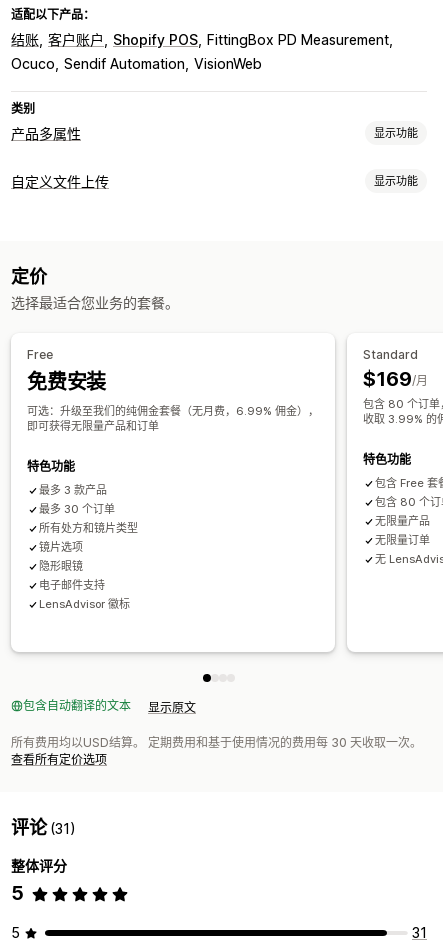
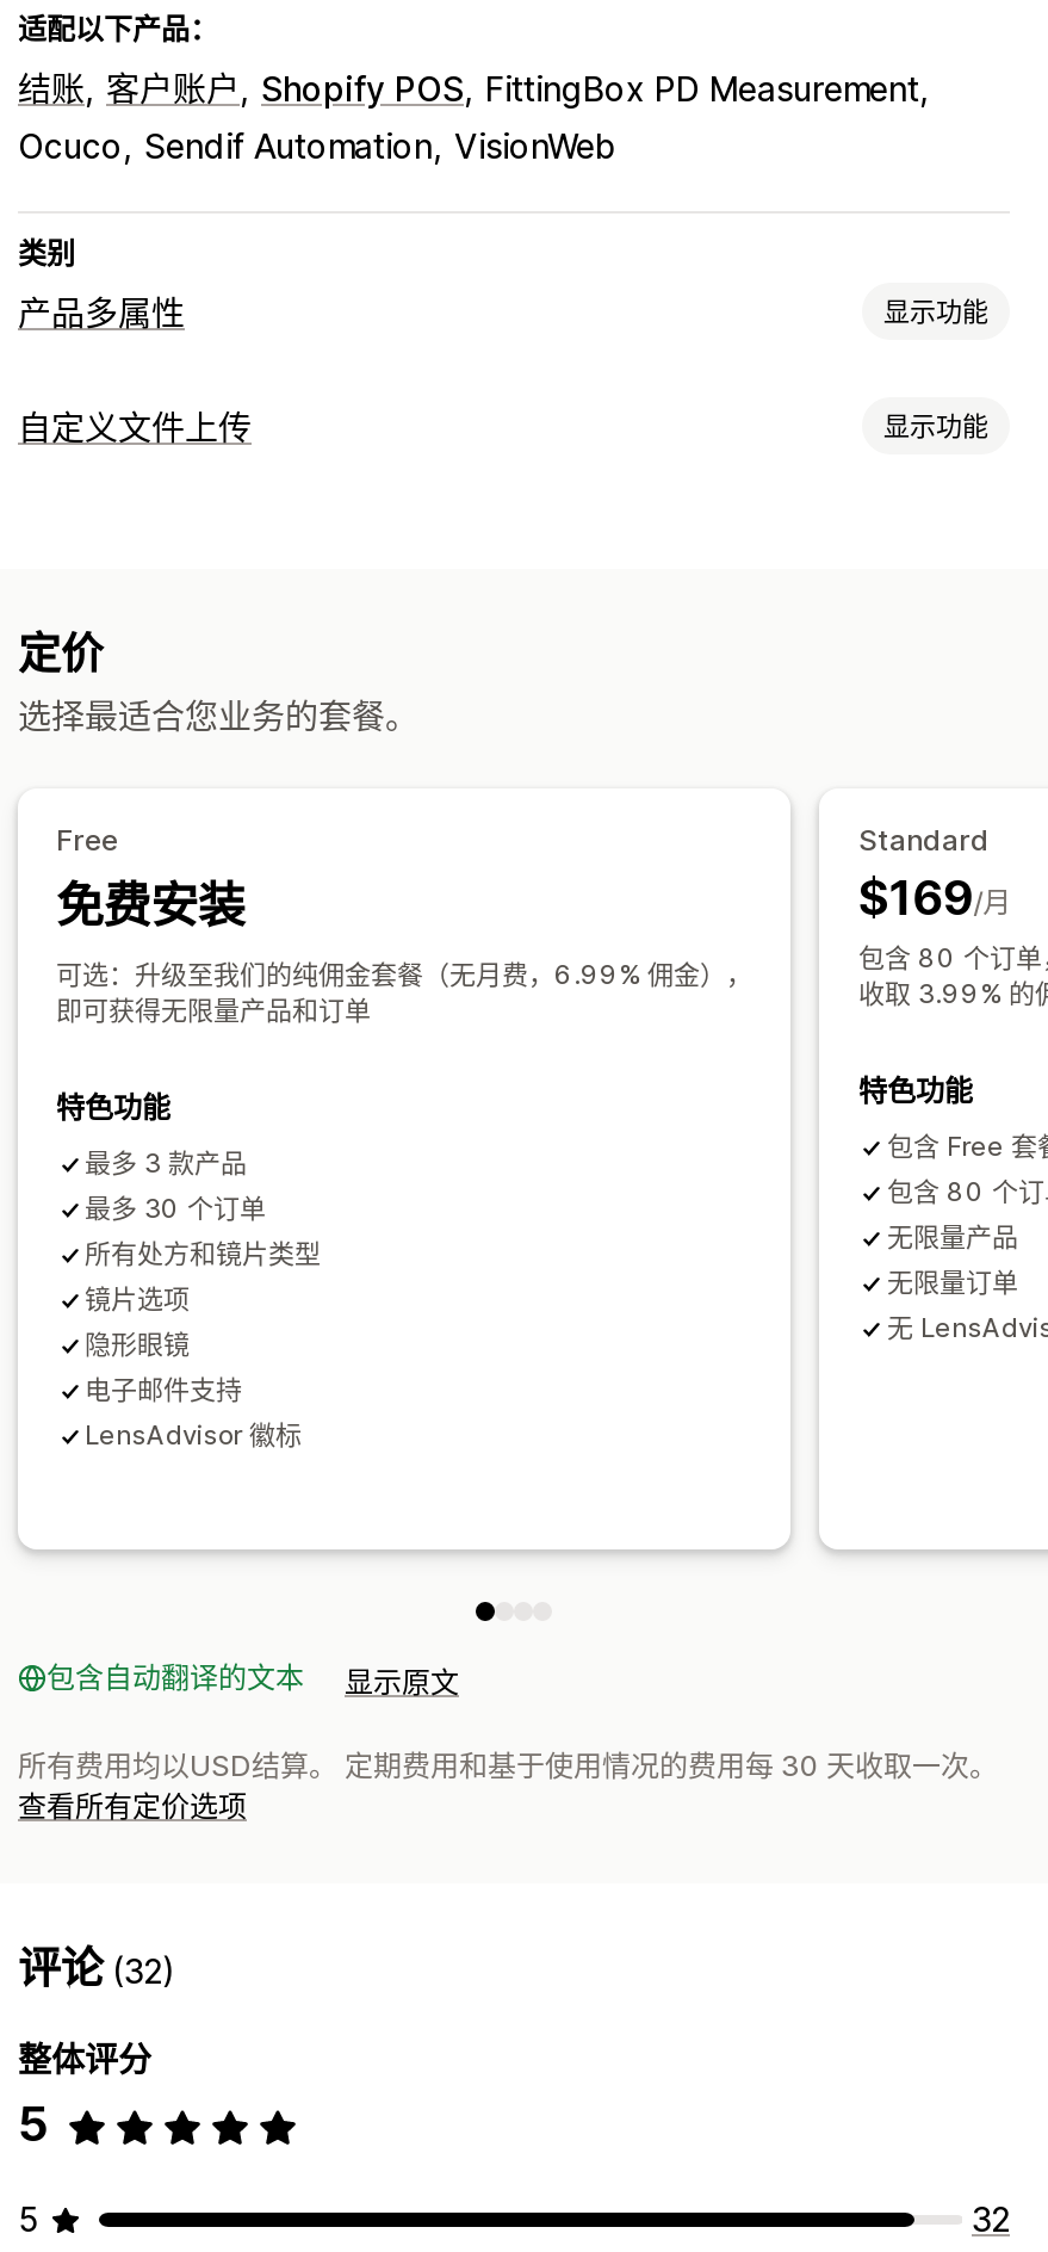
[11,817,76,838] 评论(31) -> [18,1944,176,1994] 评论(32)
[412,924,427,941] 31 -> [972,2200,1010,2240] 32

